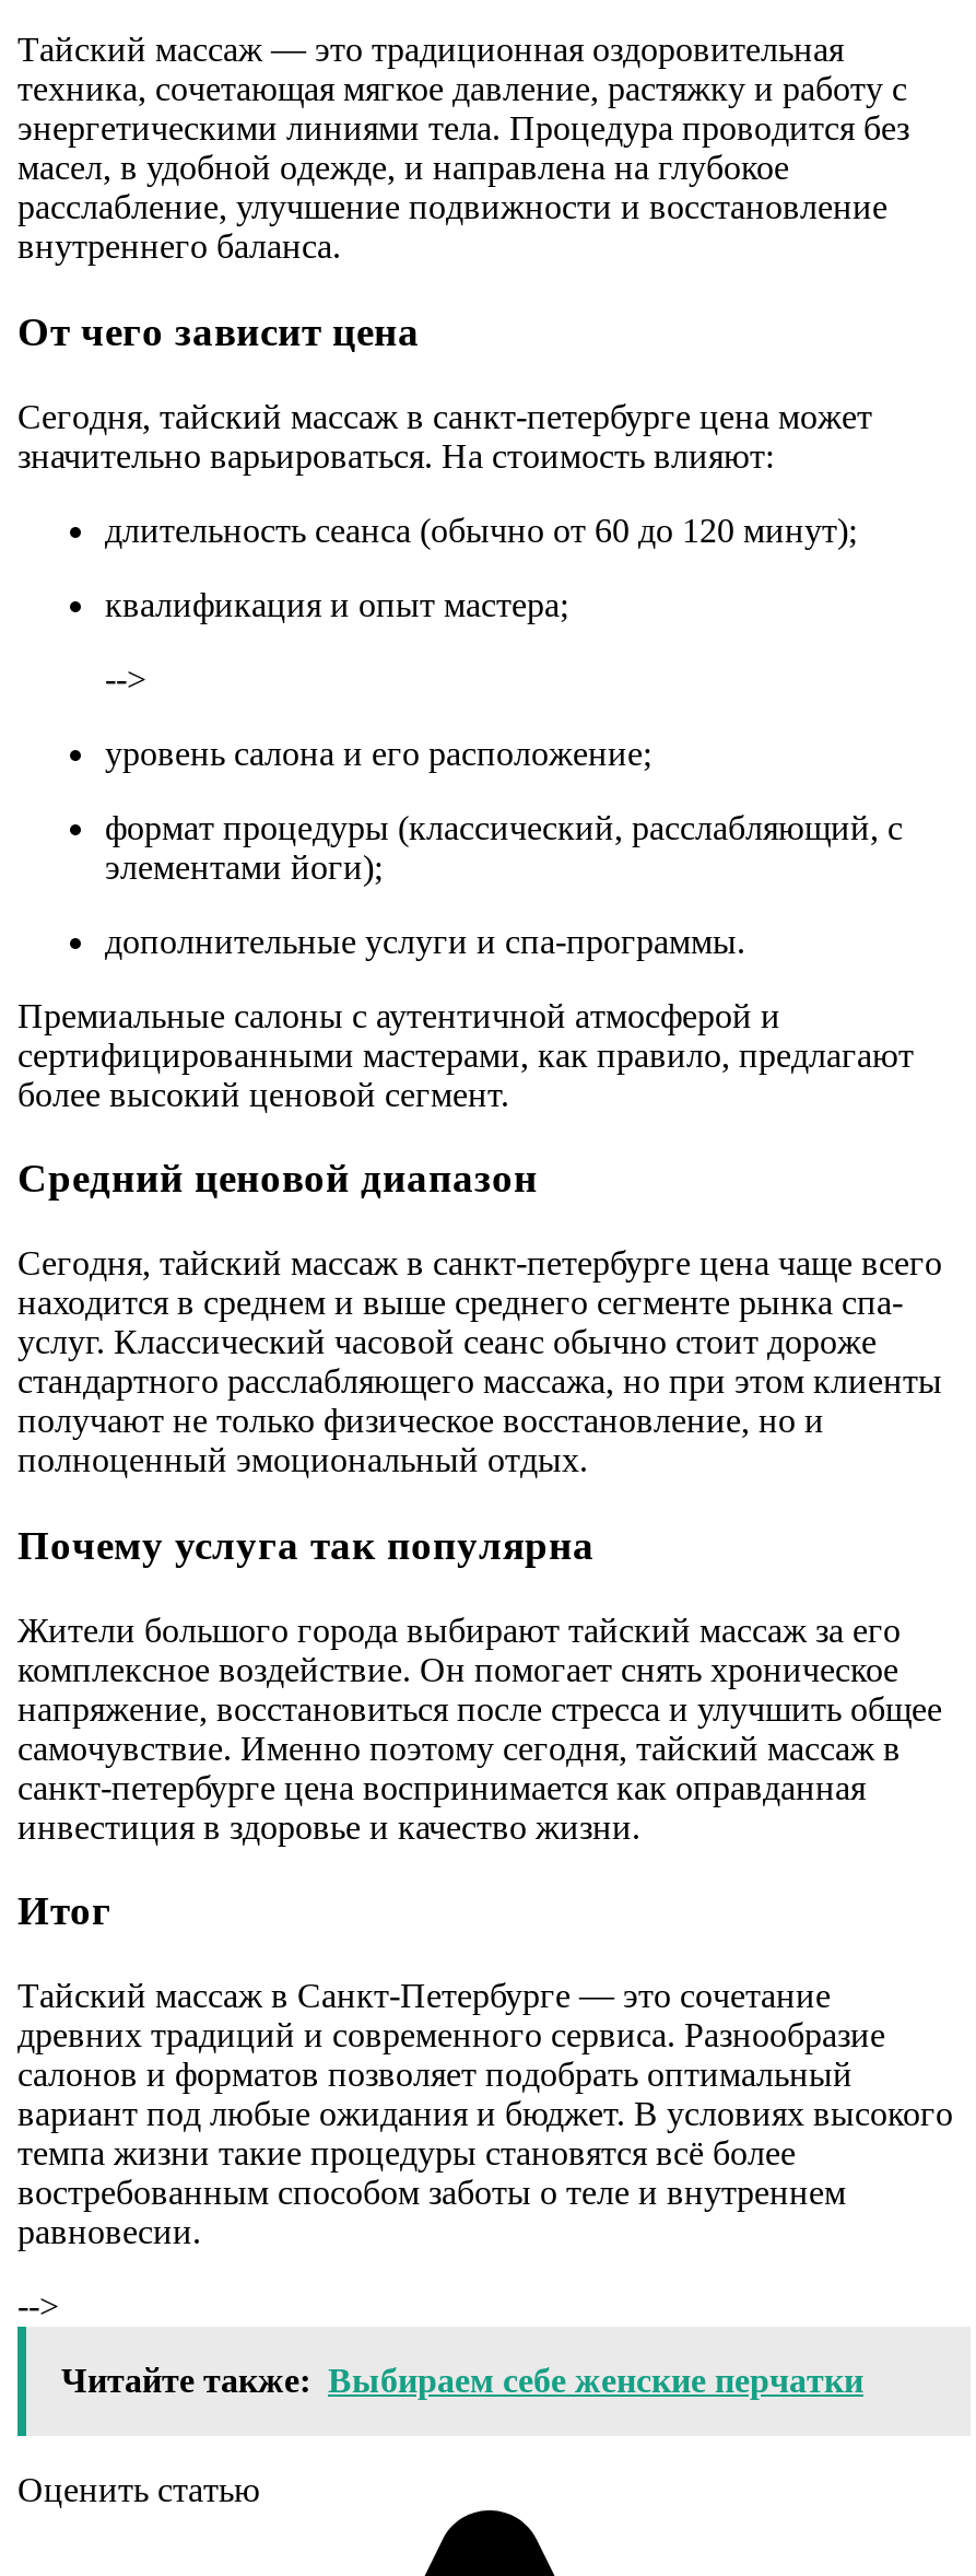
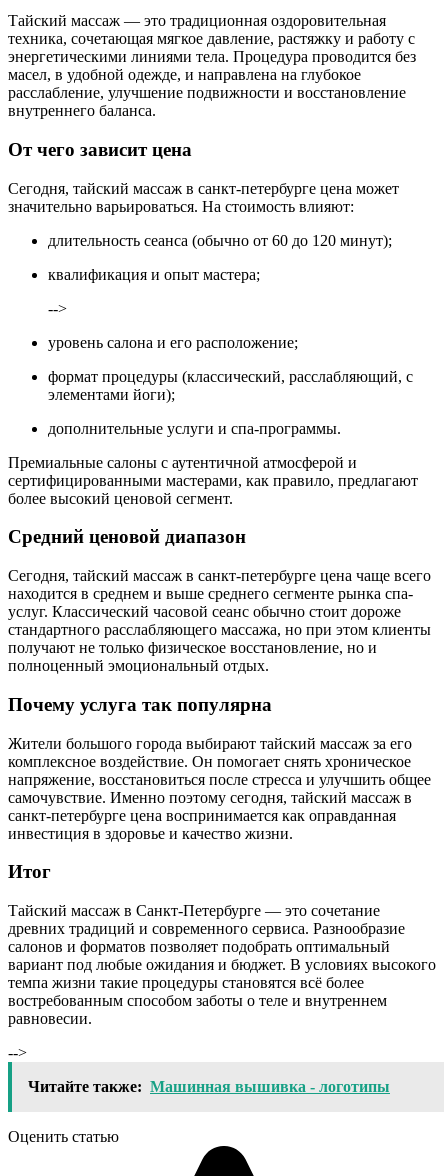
[61,2362,863,2399] Читайте также: Выбираем себе женские перчатки -> [28,1078,390,1095] Читайте также: Машинная вышивка - логотипы

